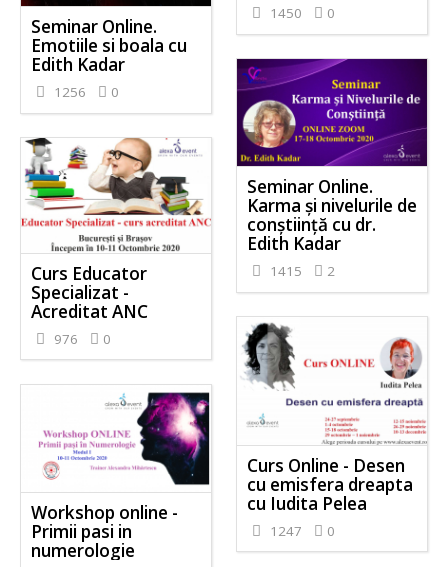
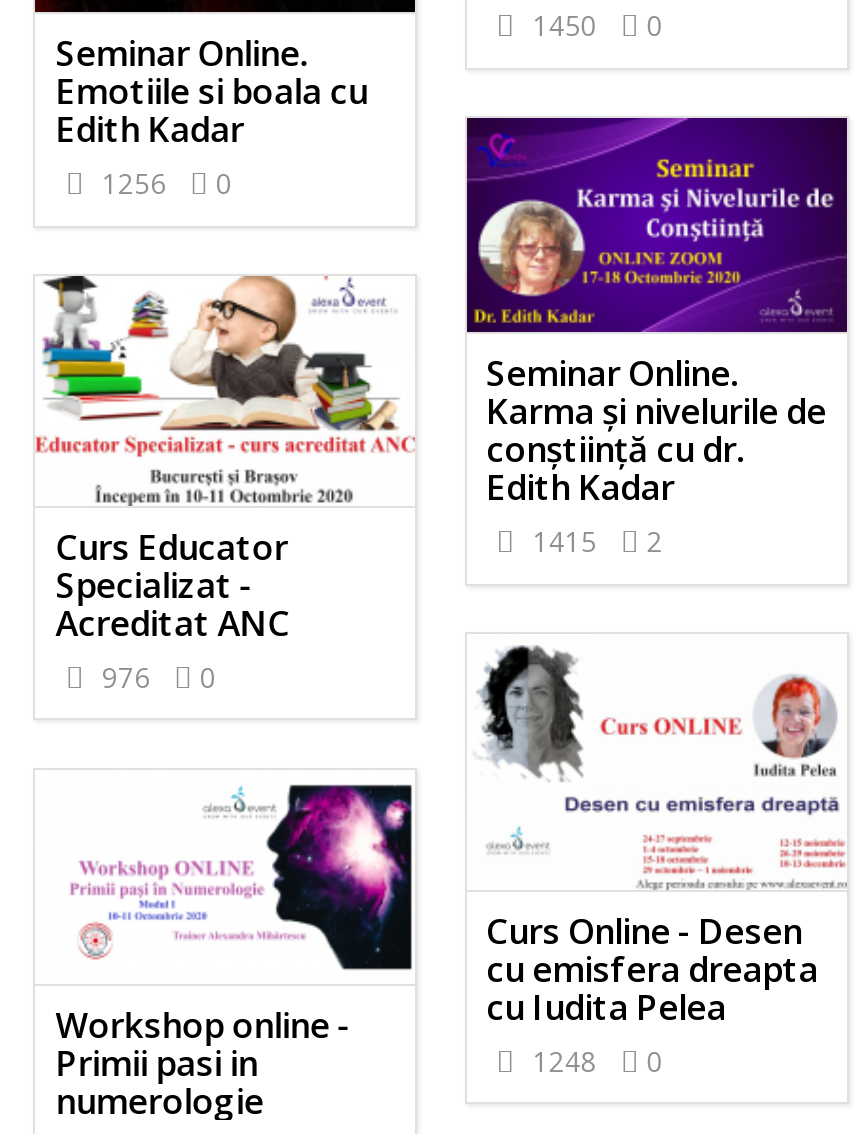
[270,522,335,540] 1247 0 -> [533,1044,663,1080] 1248 0

